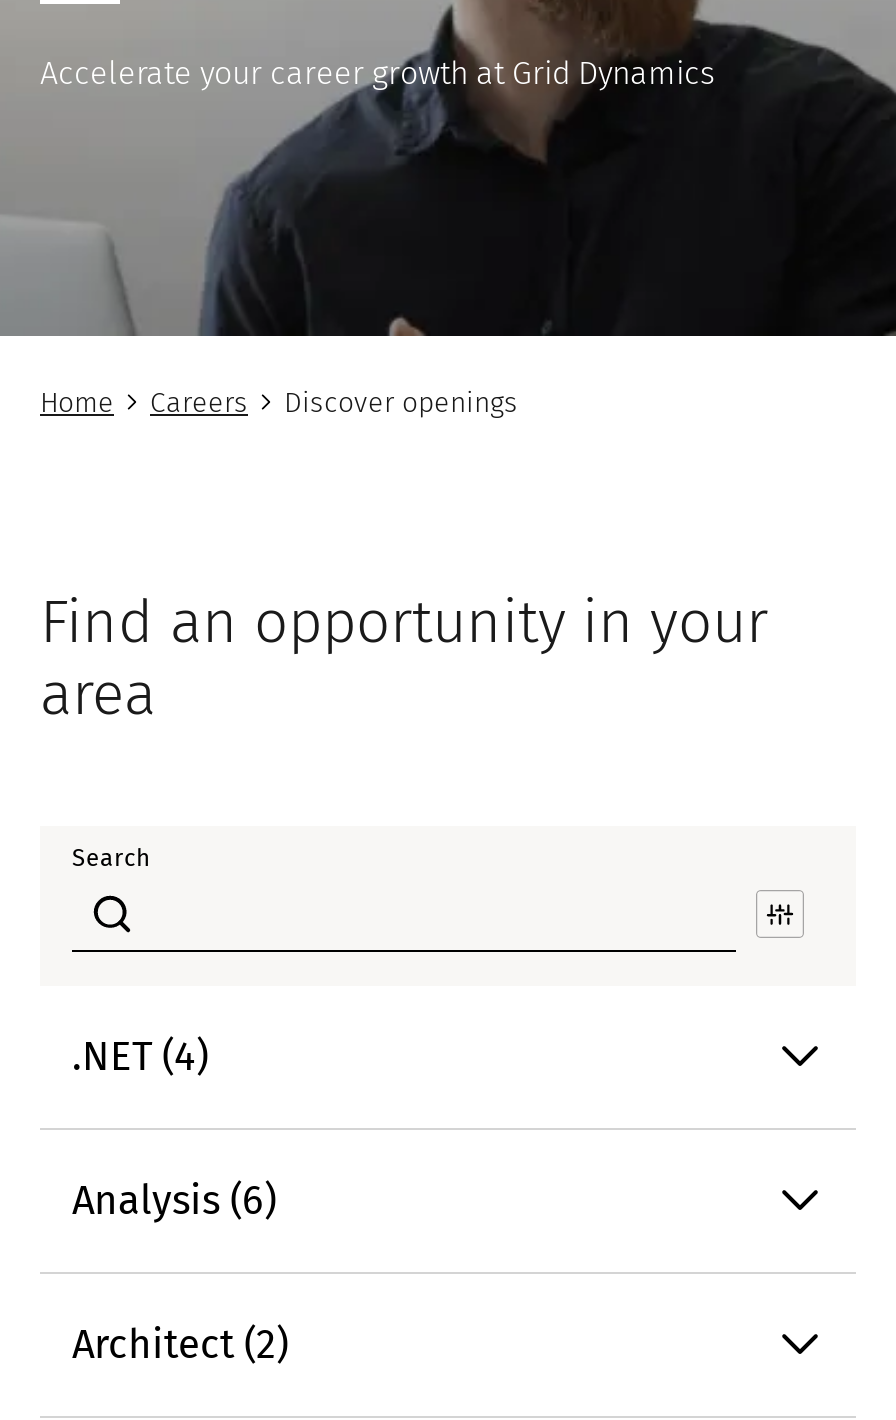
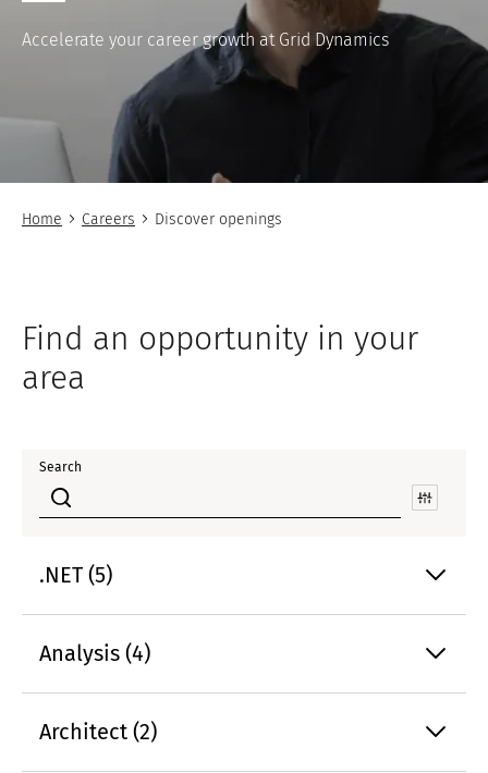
[72,1032,208,1080] .NET (4) -> [39,562,112,588] .NET (5)
[72,1176,276,1224] Analysis (6) -> [39,640,150,666] Analysis (4)

